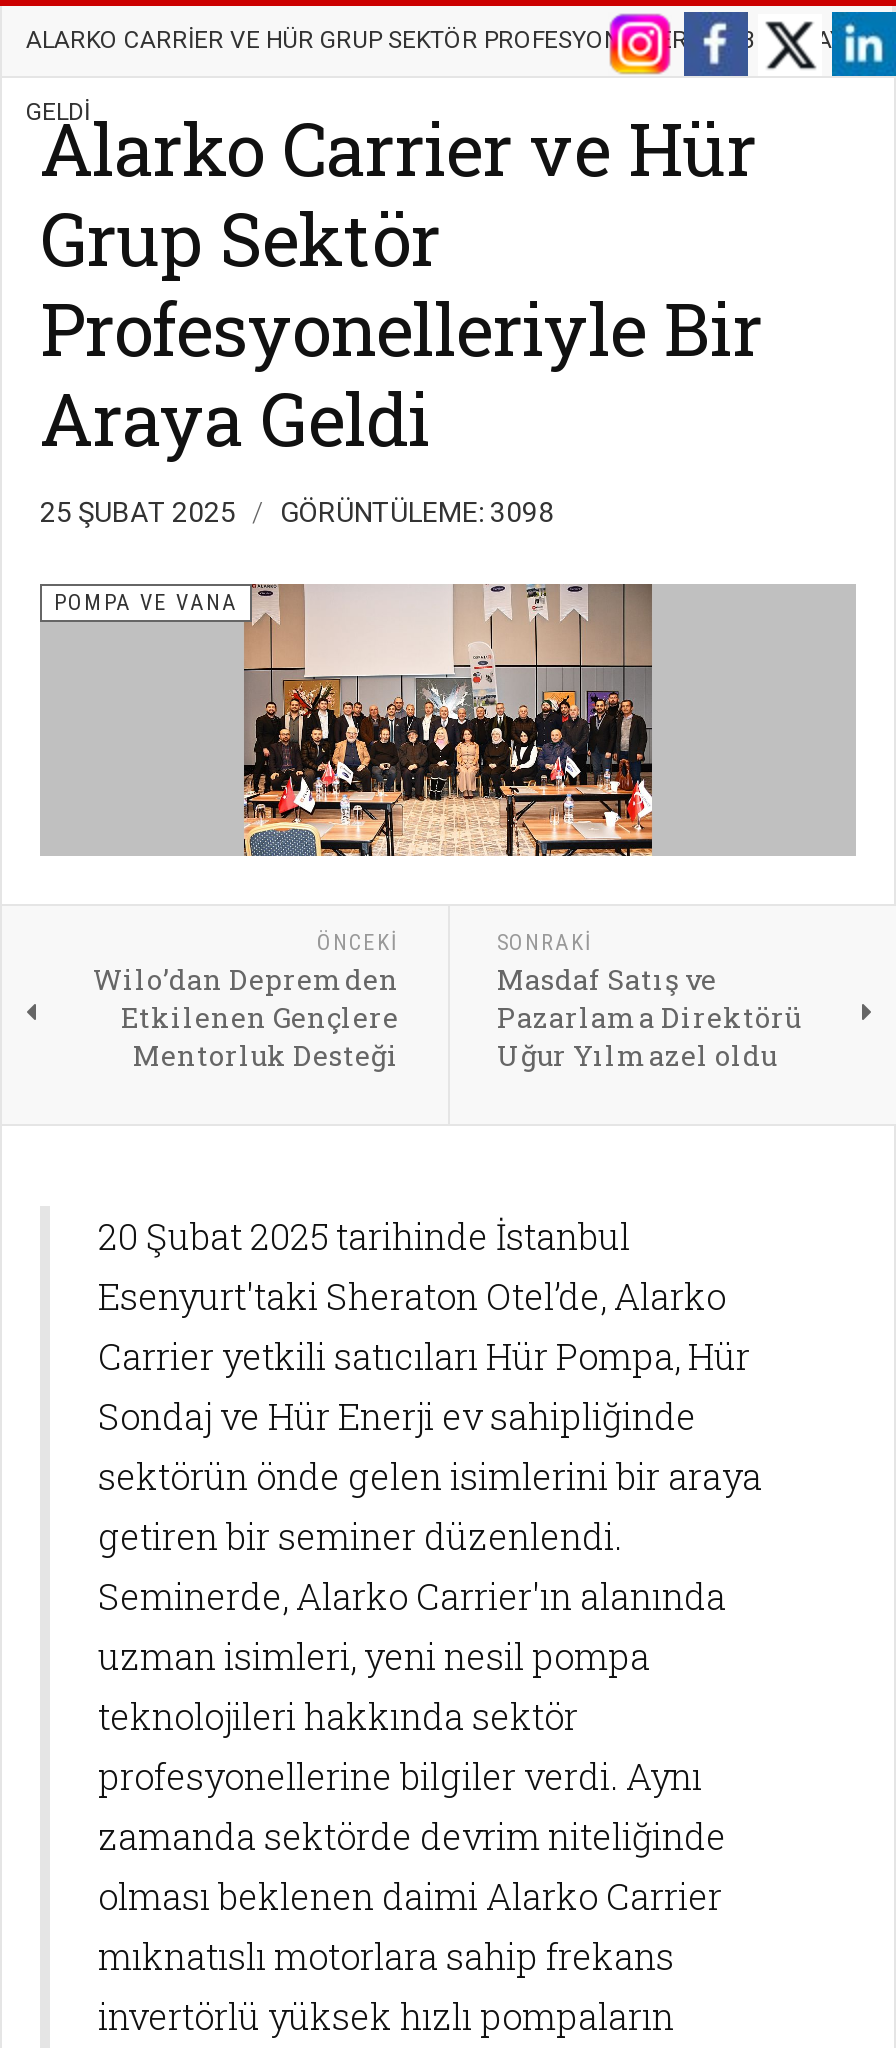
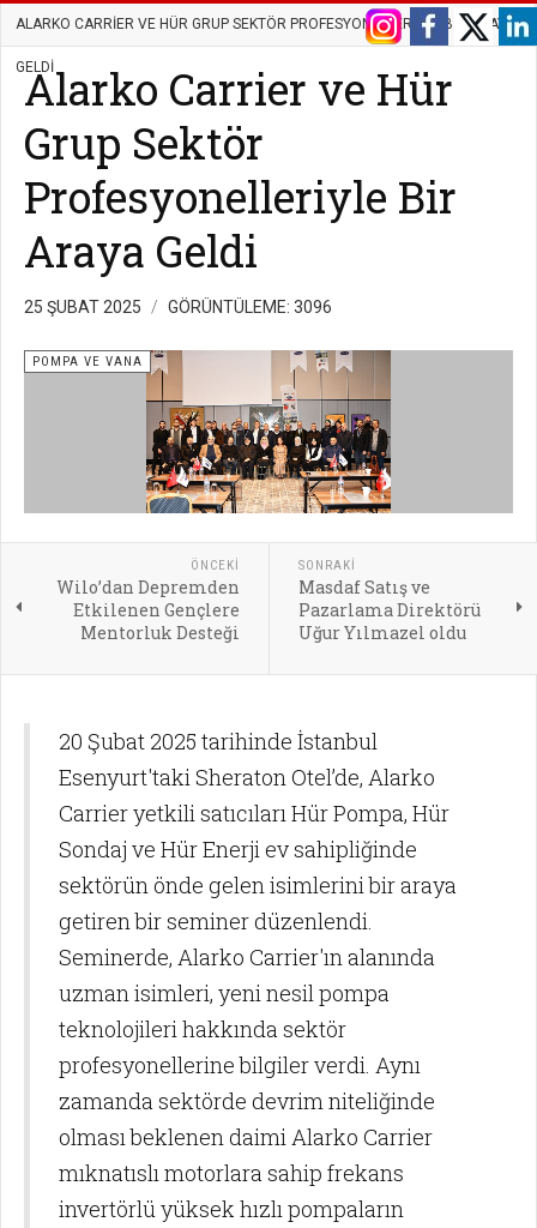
[40,496,554,528] 25 ŞUBAT 2025 GÖRÜNTÜLEME: 3098 -> [24,297,332,317] 25 ŞUBAT 2025 GÖRÜNTÜLEME: 3096

